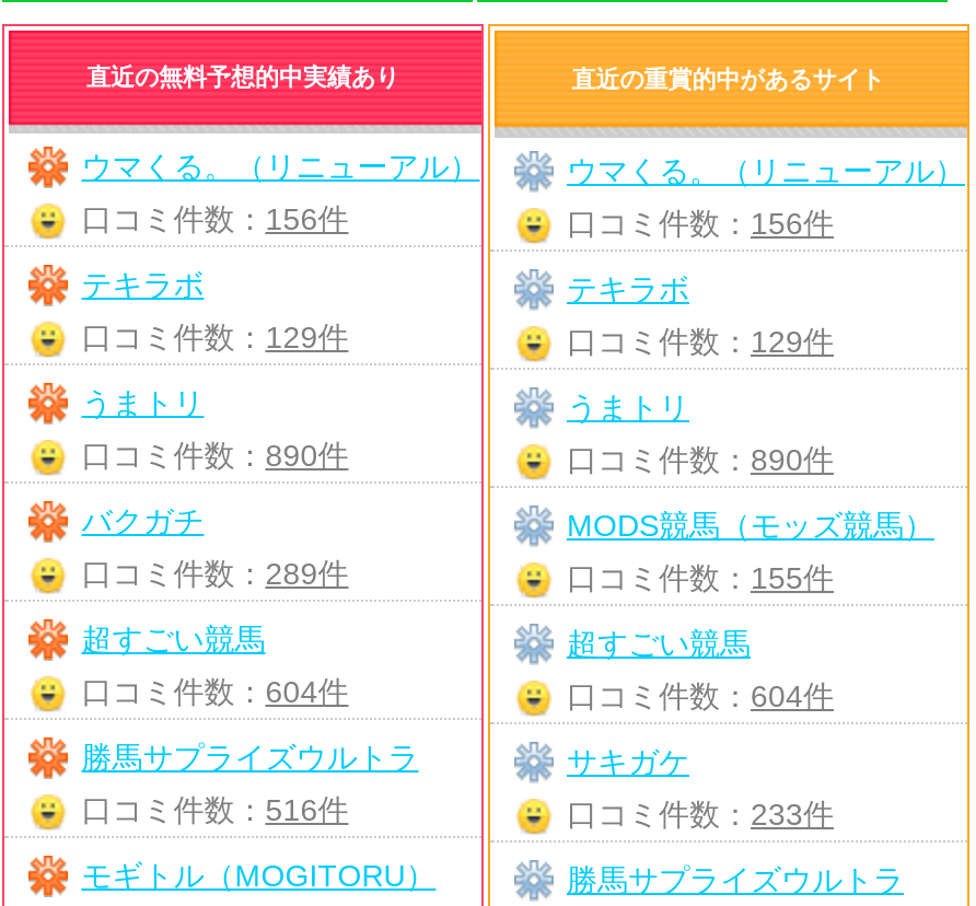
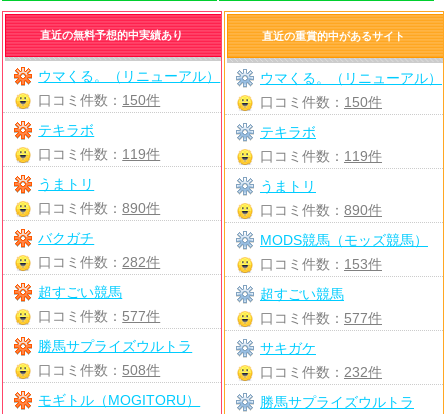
[81,201,348,236] 口コミ件数：156件 -> [38,92,160,108] 口コミ件数：150件
[567,206,834,241] 口コミ件数：156件 -> [260,94,382,110] 口コミ件数：150件
[81,320,348,355] 口コミ件数：129件 -> [38,146,160,162] 口コミ件数：119件
[567,324,834,359] 口コミ件数：129件 -> [260,148,382,164] 口コミ件数：119件
[81,556,348,591] 口コミ件数：289件 -> [38,254,160,270] 口コミ件数：282件
[567,560,834,595] 口コミ件数：155件 -> [260,256,382,272] 口コミ件数：153件
[81,674,348,709] 口コミ件数：604件 -> [38,308,160,324] 口コミ件数：577件
[567,678,834,713] 口コミ件数：604件 -> [260,310,382,326] 口コミ件数：577件
[81,792,348,827] 口コミ件数：516件 -> [38,362,160,378] 口コミ件数：508件
[567,797,834,832] 口コミ件数：233件 -> [260,364,382,380] 口コミ件数：232件

